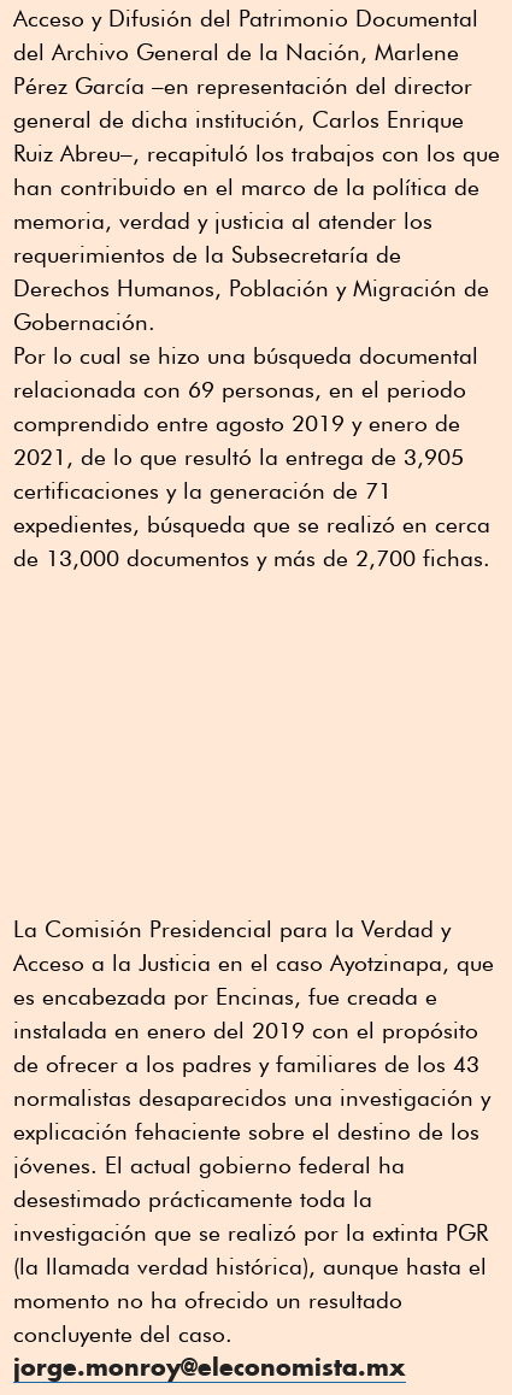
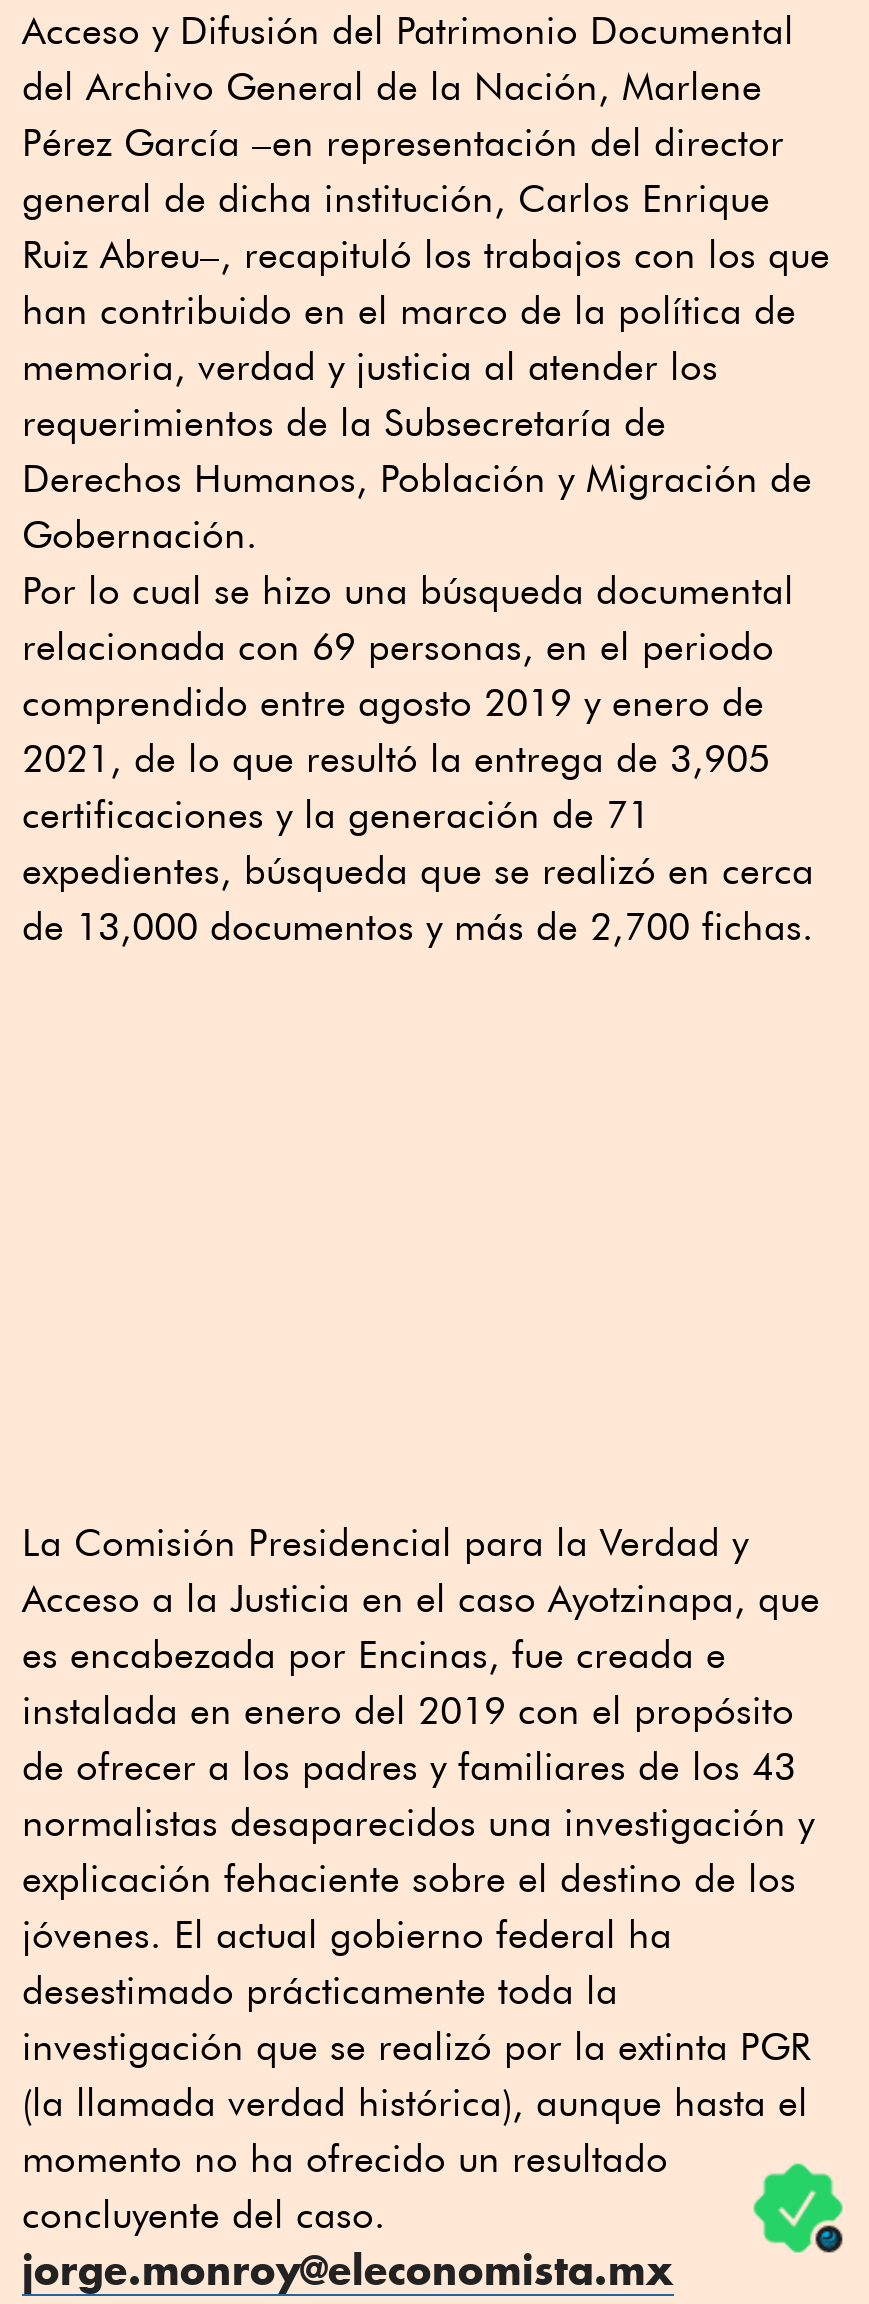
none -> [752,2162,844,2254] [image]

